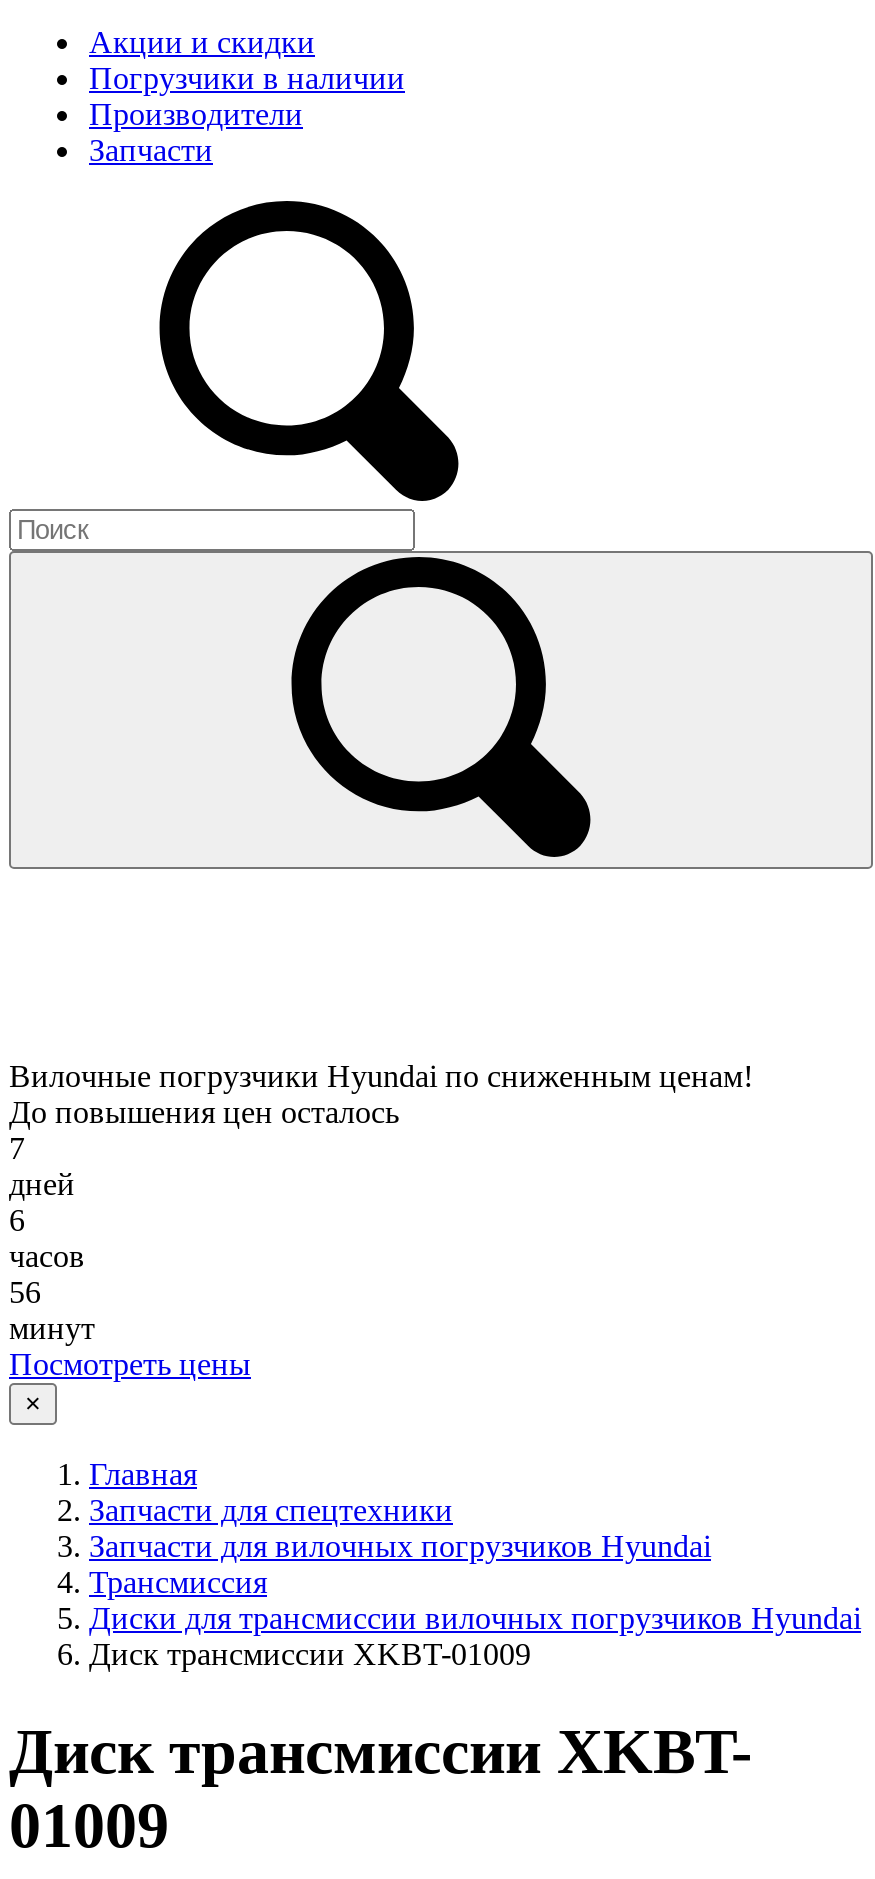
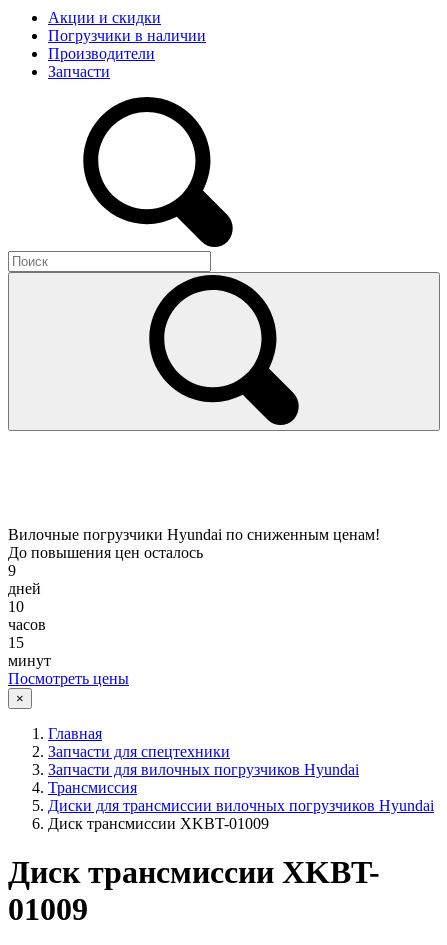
[9,1131,25,1165] 7 -> [8,562,16,579] 9
[9,1203,25,1237] 6 -> [8,598,24,615] 10
[9,1275,41,1309] 56 -> [8,634,24,651] 15

